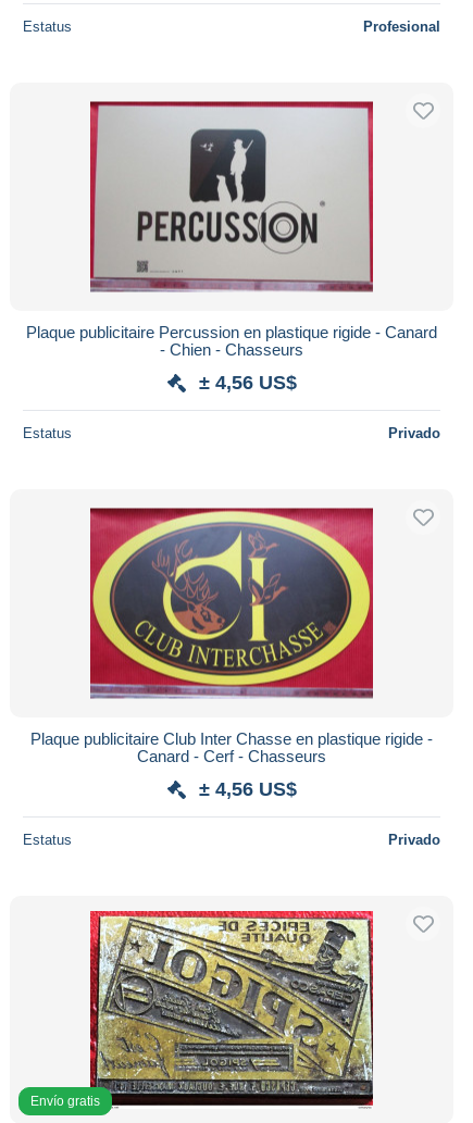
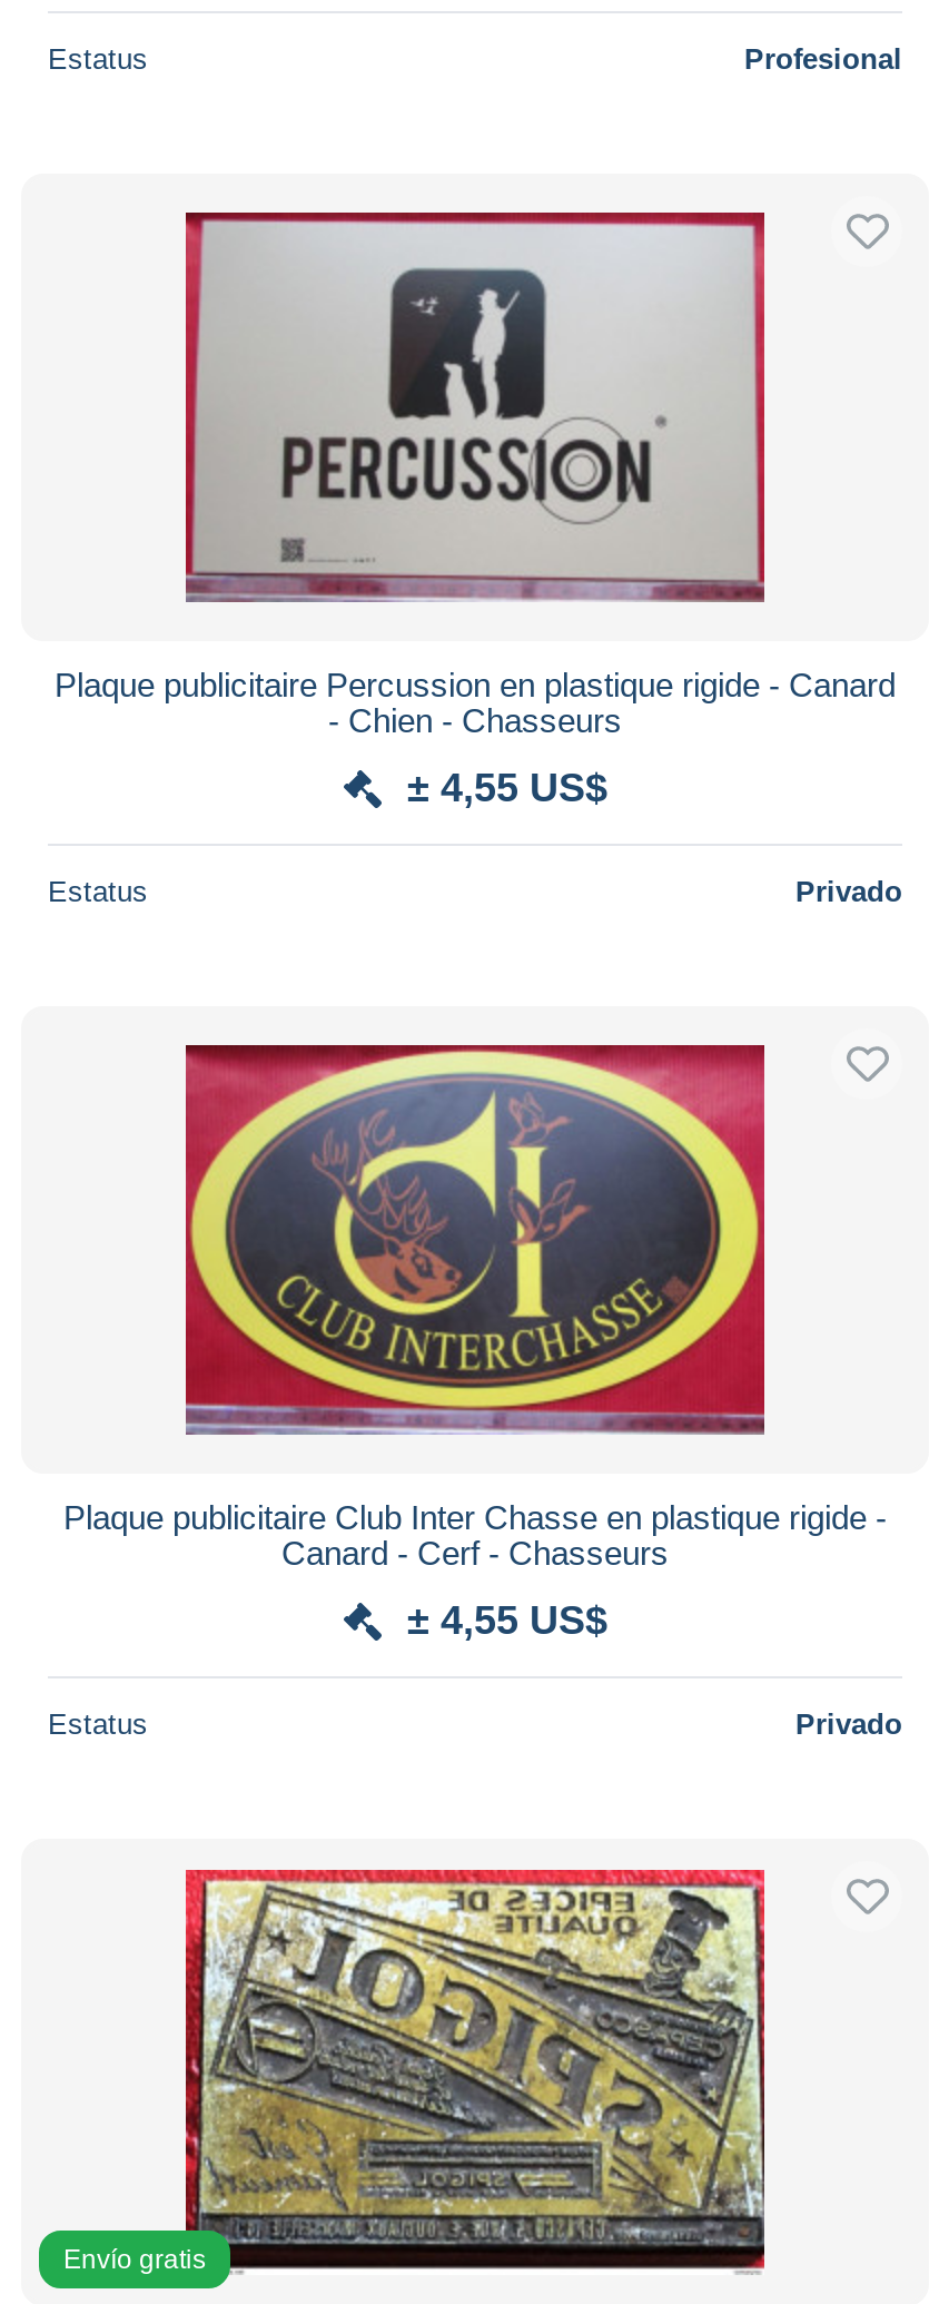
[198,372,296,393] ± 4,56 US$ -> [407,766,607,810] ± 4,55 US$
[198,778,296,800] ± 4,56 US$ -> [407,1598,607,1643] ± 4,55 US$

